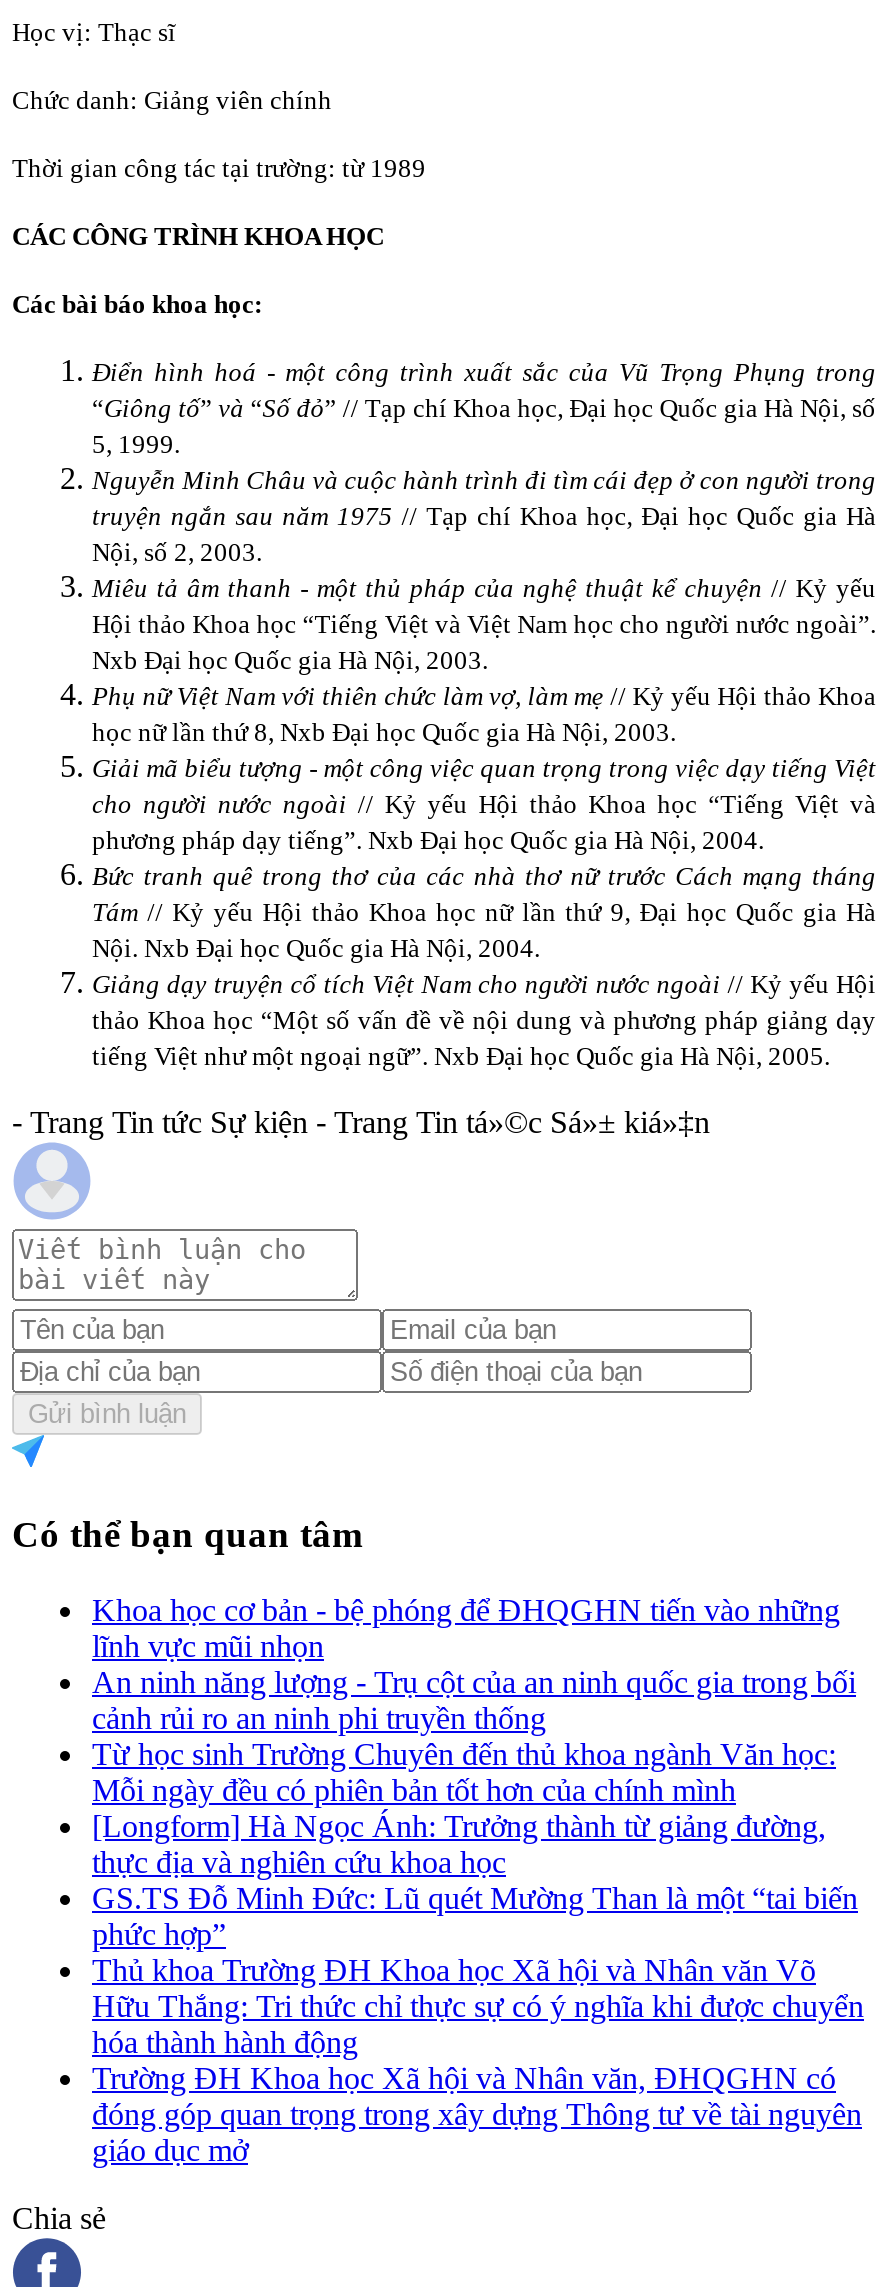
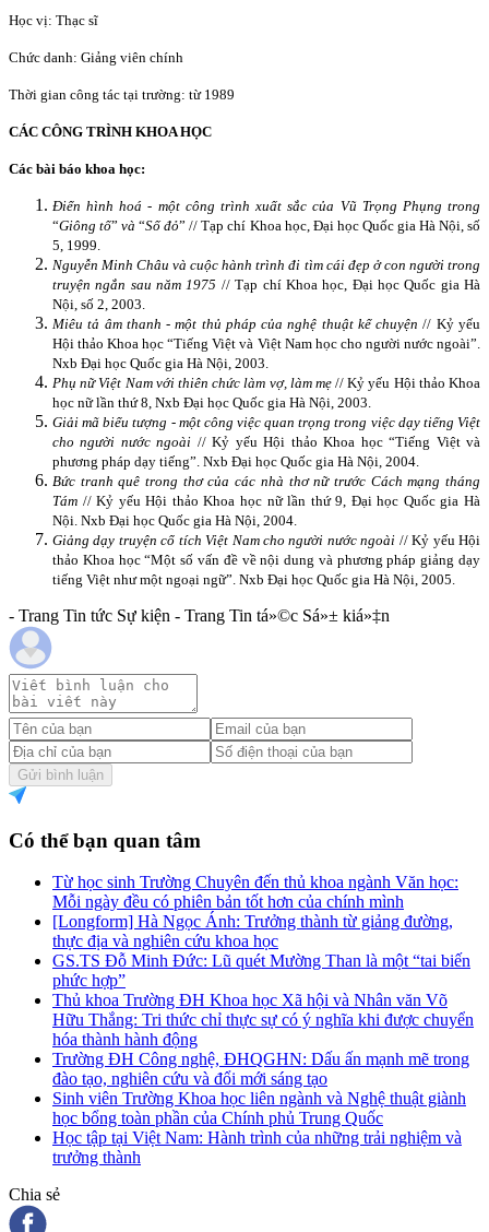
[92,1594,856,1736] Khoa học cơ bản - bệ phóng để ĐHQGHN tiến vào những | lĩnh vực mũi nhọn | An ninh năng lượng - Trụ cột của an ninh quốc gia trong bối | cảnh rủi ro an ninh phi truyền thống -> none
moved [92,1738,864,2060] -> [52,873,474,1049]: Từ học sinh Trường Chuyên đến thủ khoa ngành Văn học: | Mỗi ngày đều có phiên bản tốt hơn của chính mình | [Longform] Hà Ngọc Ánh: Trưởng thành từ giảng đường, | ... | Hữu Thắng: Tri thức chỉ thực sự có ý nghĩa khi được chuyển | hóa thành hành động
[92,2062,862,2168] Trường ĐH Khoa học Xã hội và Nhân văn, ĐHQGHN có | đóng góp quan trọng trong xây dựng Thông tư về tài nguyên | giáo dục mở -> [52,1050,469,1167] Trường ĐH Công nghệ, ĐHQGHN: Dấu ấn mạnh mẽ trong | đào tạo, nghiên cứu và đổi mới sáng tạo | Sinh viên Trường Khoa học liên ngành và Nghệ thuật giành | học bổng toàn phần của Chính phủ Trung Quốc | Học tập tại Việt Nam: Hành trình của những trải nghiệm và | trưởng thành

